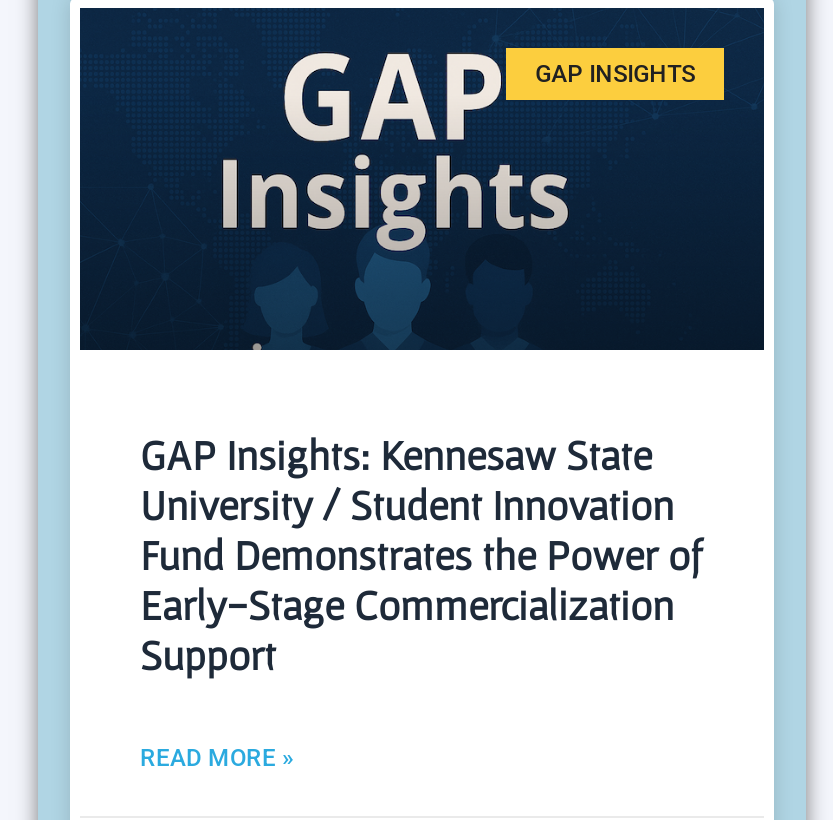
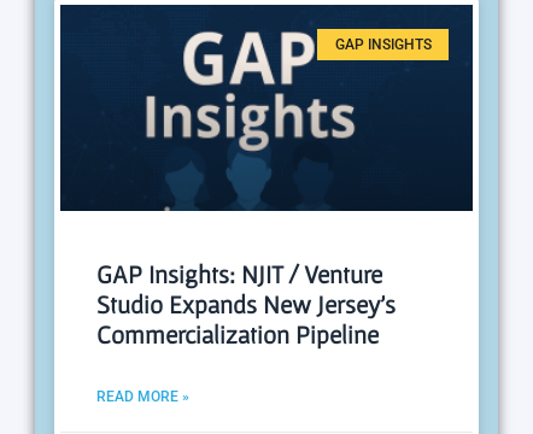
[140,432,702,678] GAP Insights: Kennesaw State | University / Student Innovation | Fund Demonstrates the Power of | Early-Stage Commercialization | Support -> [96,260,396,348] GAP Insights: NJIT / Venture | Studio Expands New Jersey’s | Commercialization Pipeline

